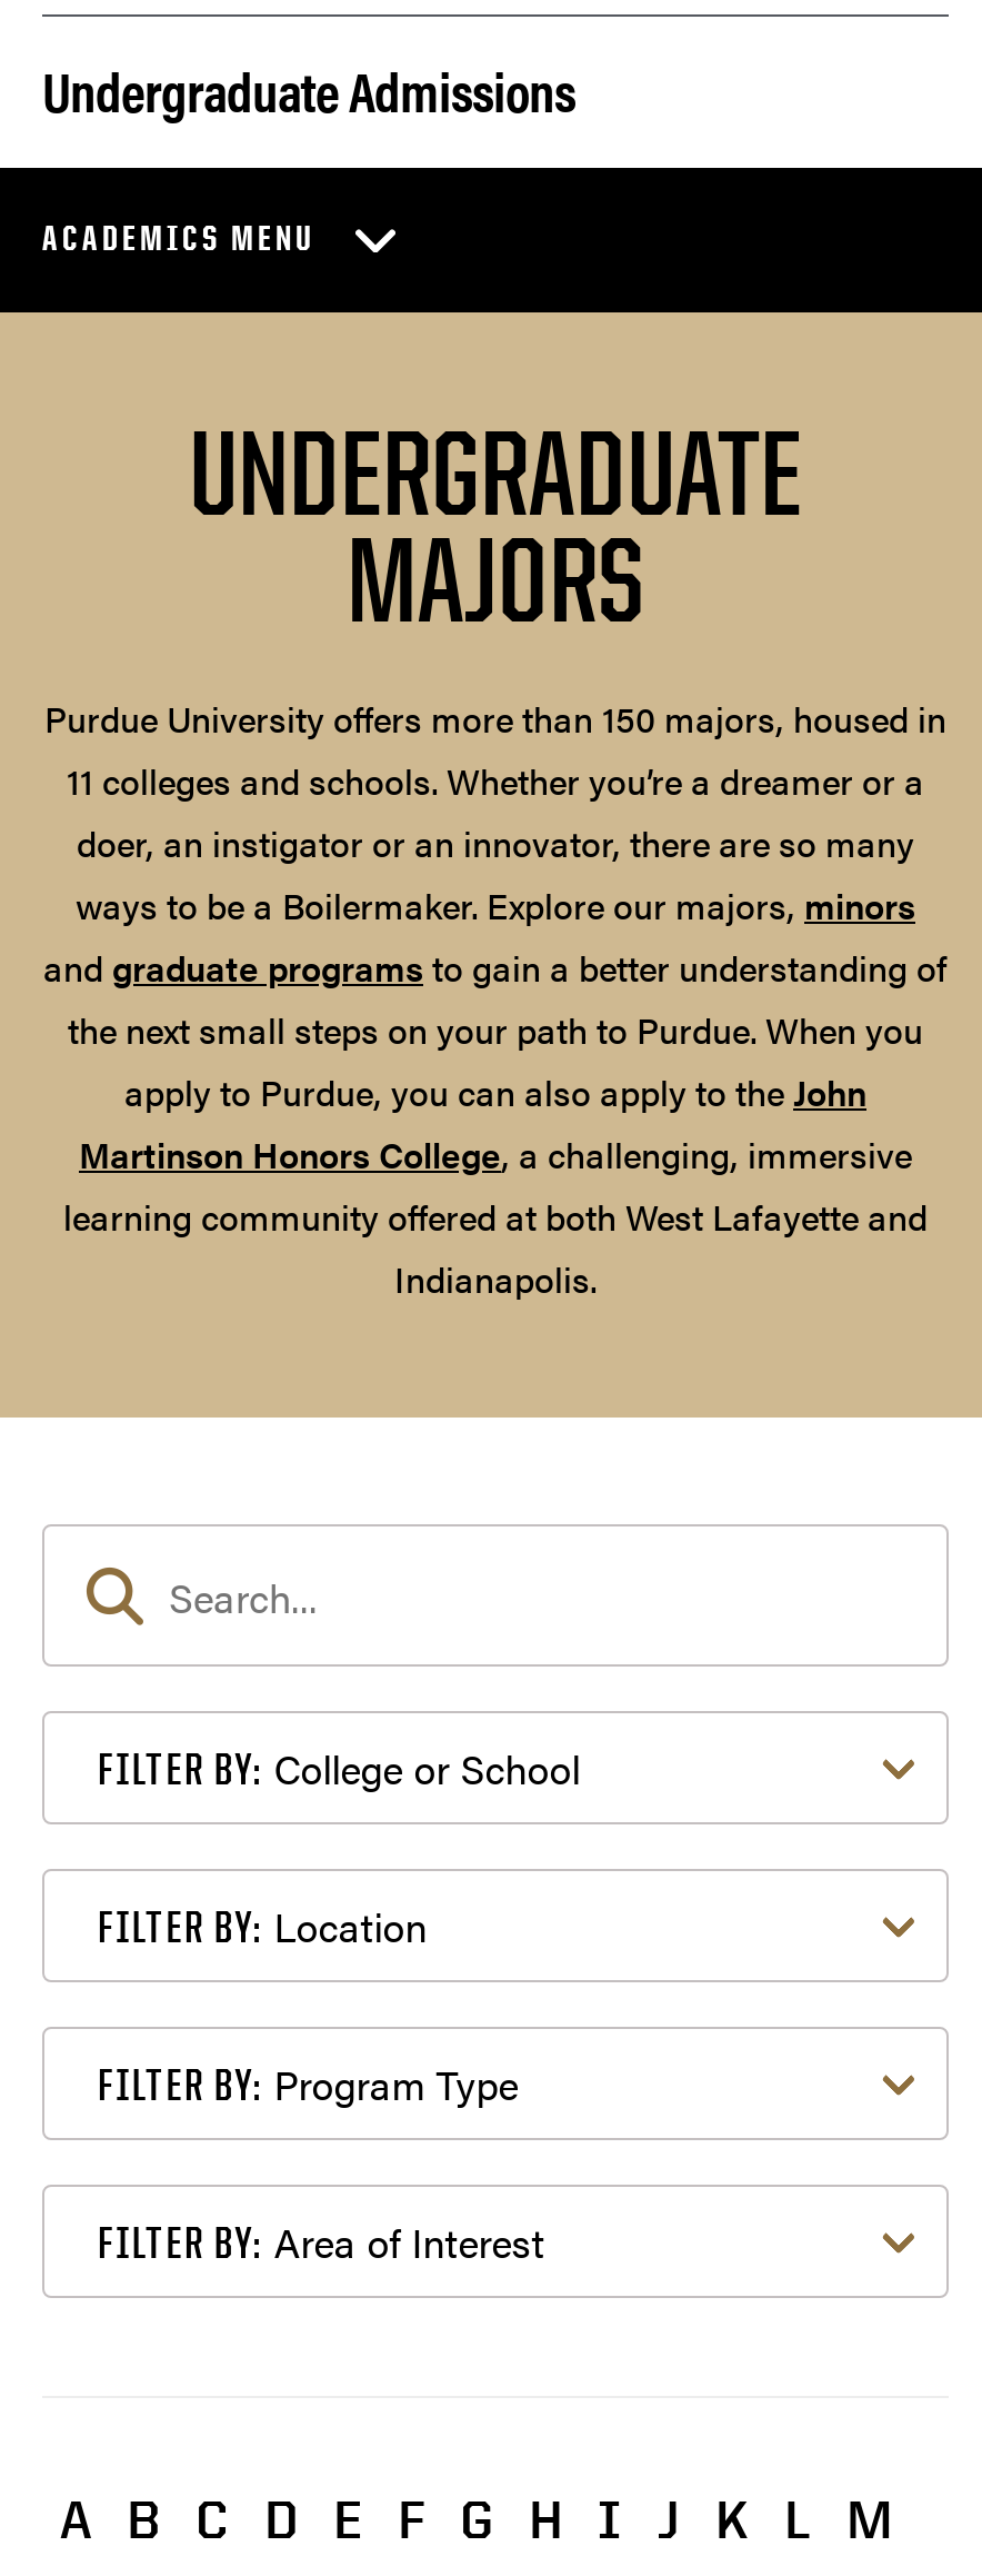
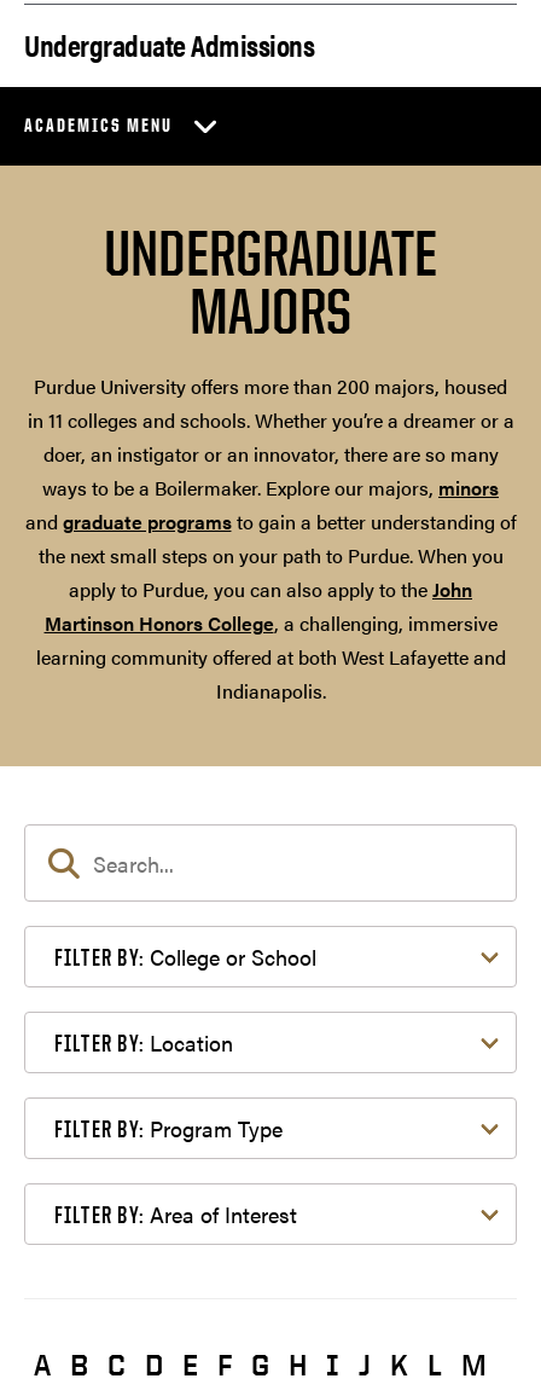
[44,693,946,806] Purdue University offers more than 150 majors, housed in | 11 colleges and schools. Whether you’re a dreamer or a -> [27,373,514,434] Purdue University offers more than 200 majors, housed | in 11 colleges and schools. Whether you’re a dreamer or a

